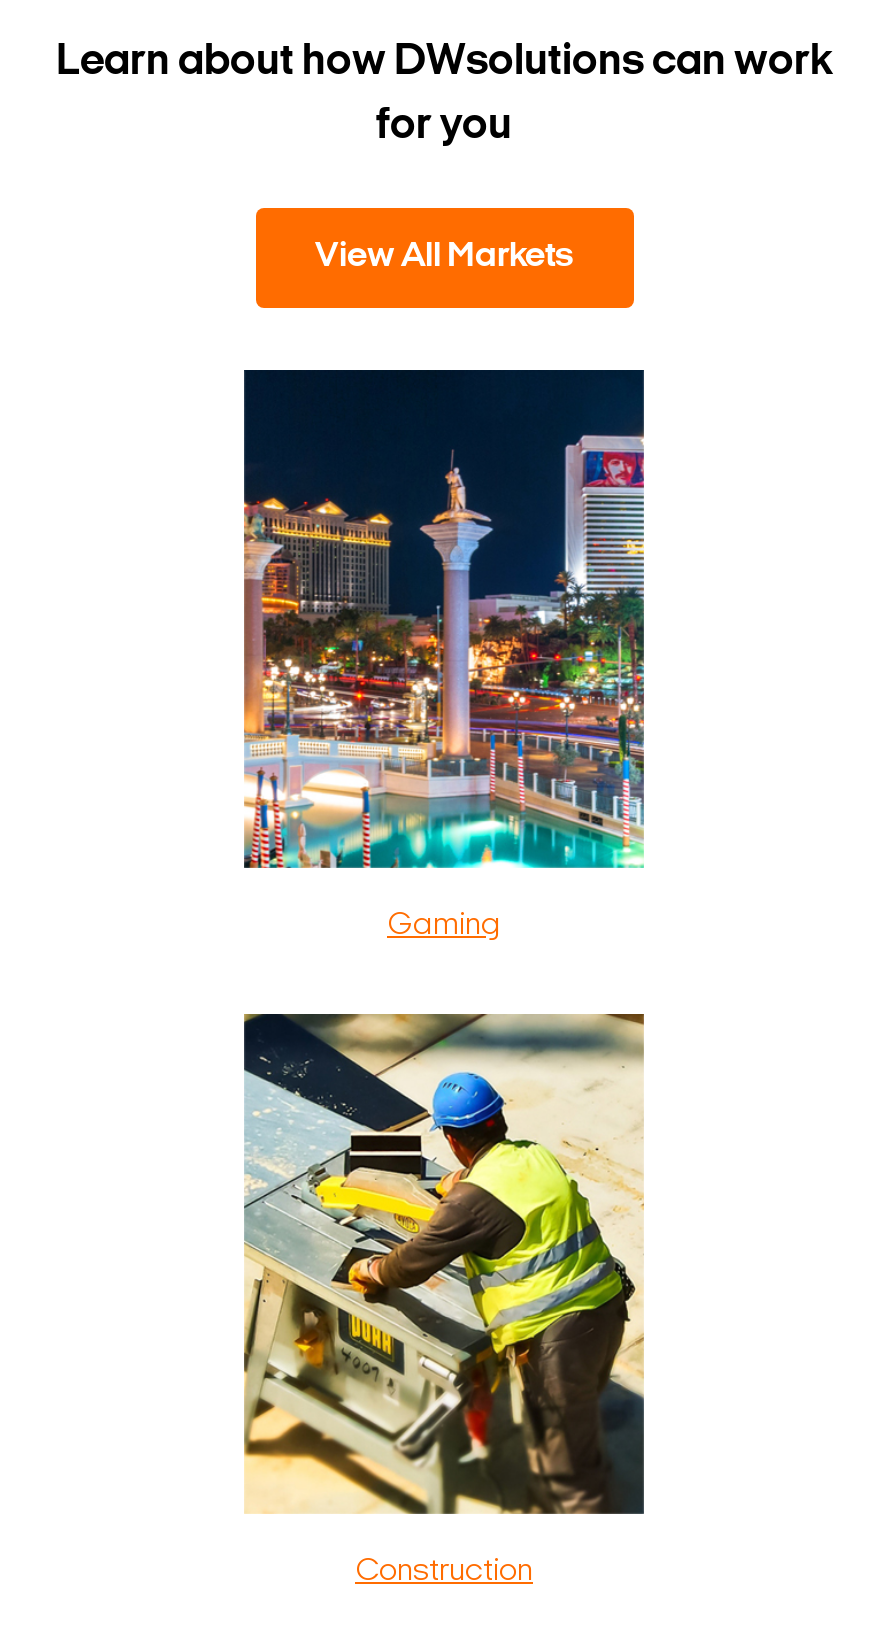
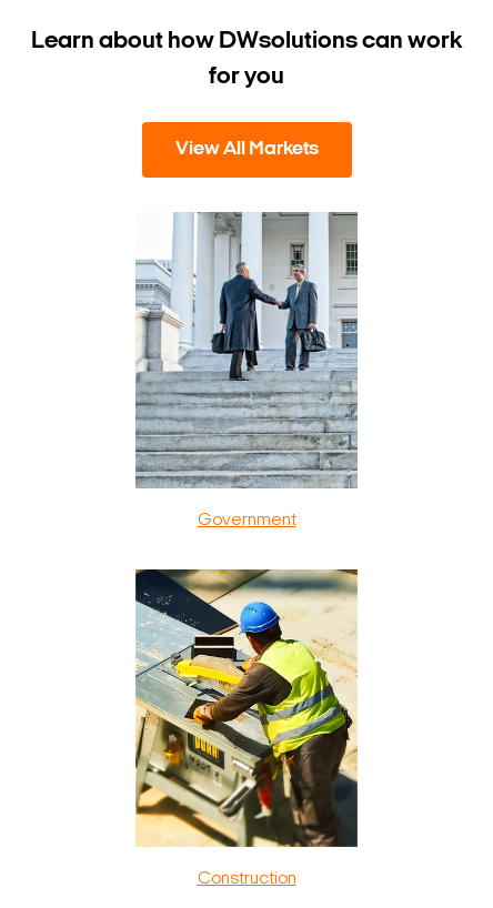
[242,368,646,943] [image] | Gaming -> [134,212,359,530] [image] | Government

